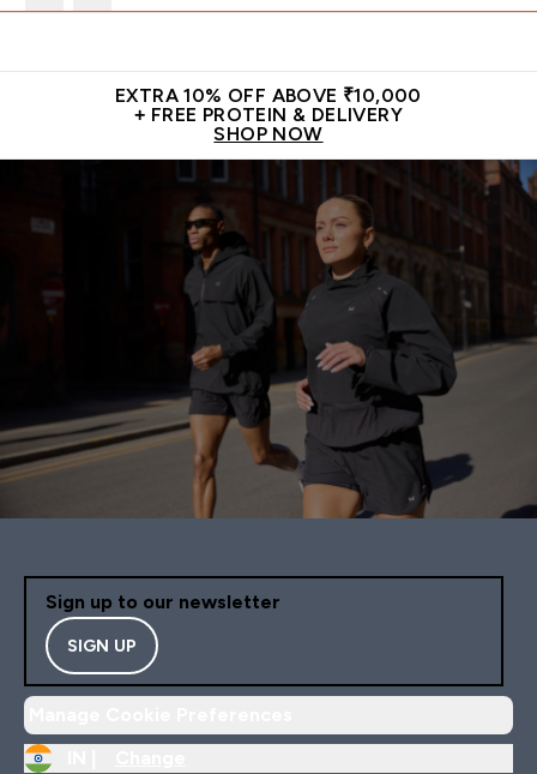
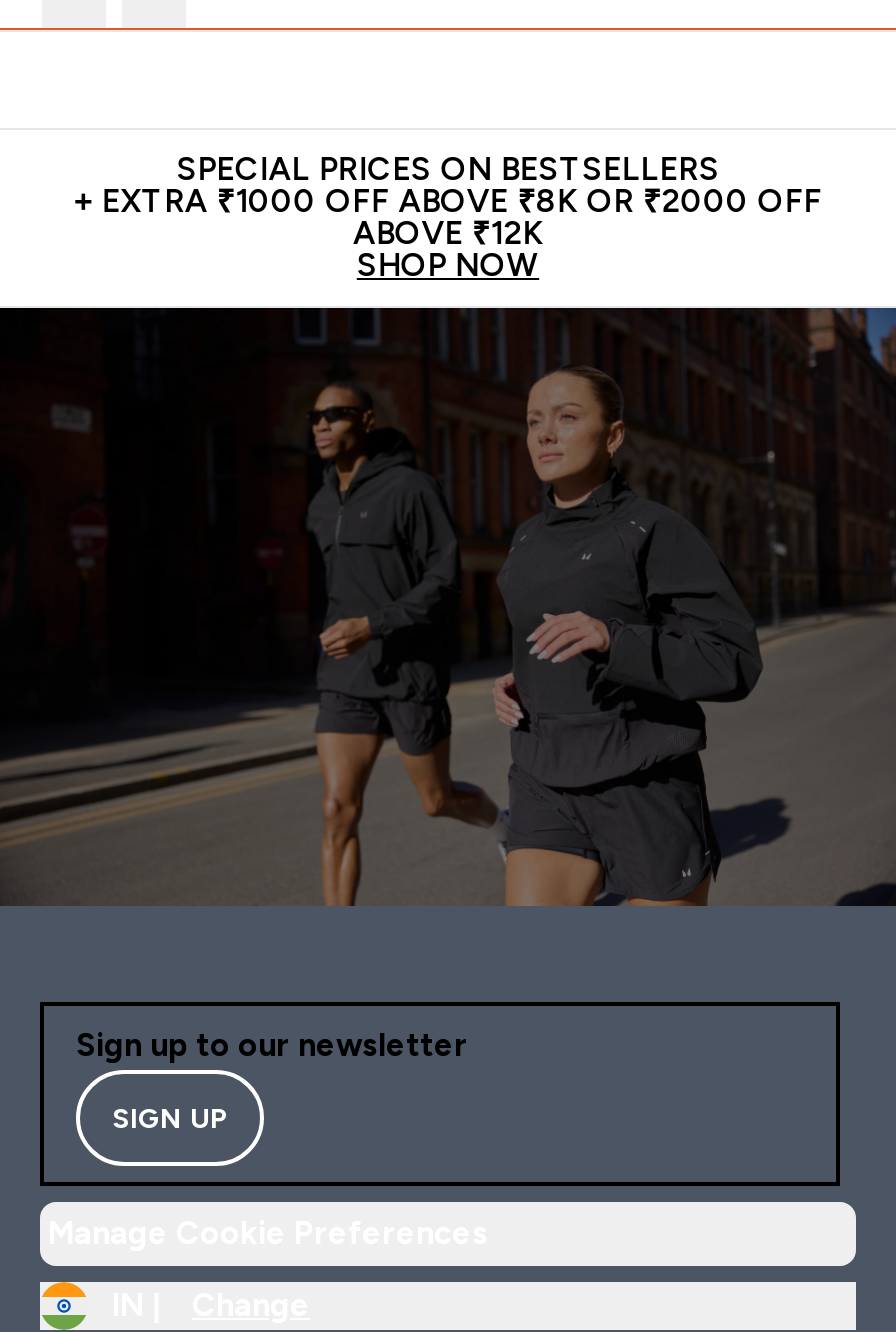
[115,85,422,125] EXTRA 10% OFF ABOVE ₹10,000 | + FREE PROTEIN & DELIVERY -> [74,152,822,250] SPECIAL PRICES ON BESTSELLERS | + EXTRA ₹1000 OFF ABOVE ₹8K OR ₹2000 OFF | ABOVE ₹12K

